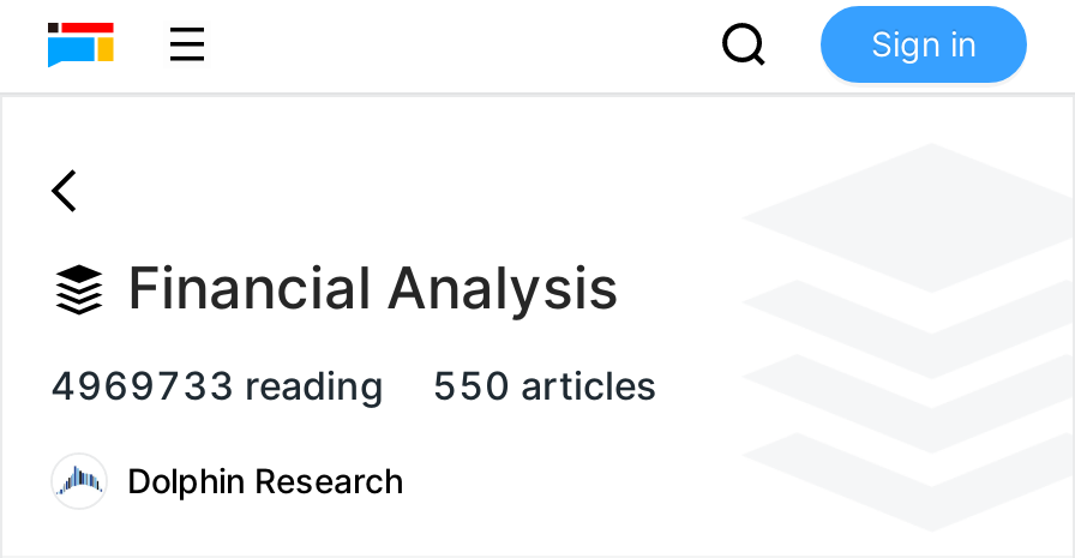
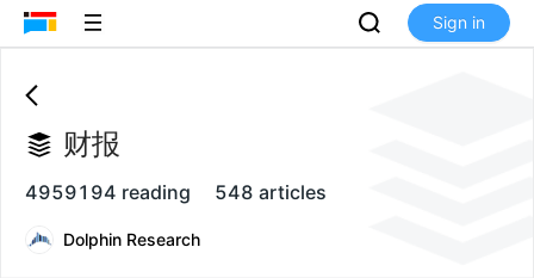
[127,253,619,323] Financial Analysis -> [63,126,120,161] 财报
[50,361,657,409] 4969733 reading | 550 articles -> [25,180,327,204] 4959194 reading | 548 articles

